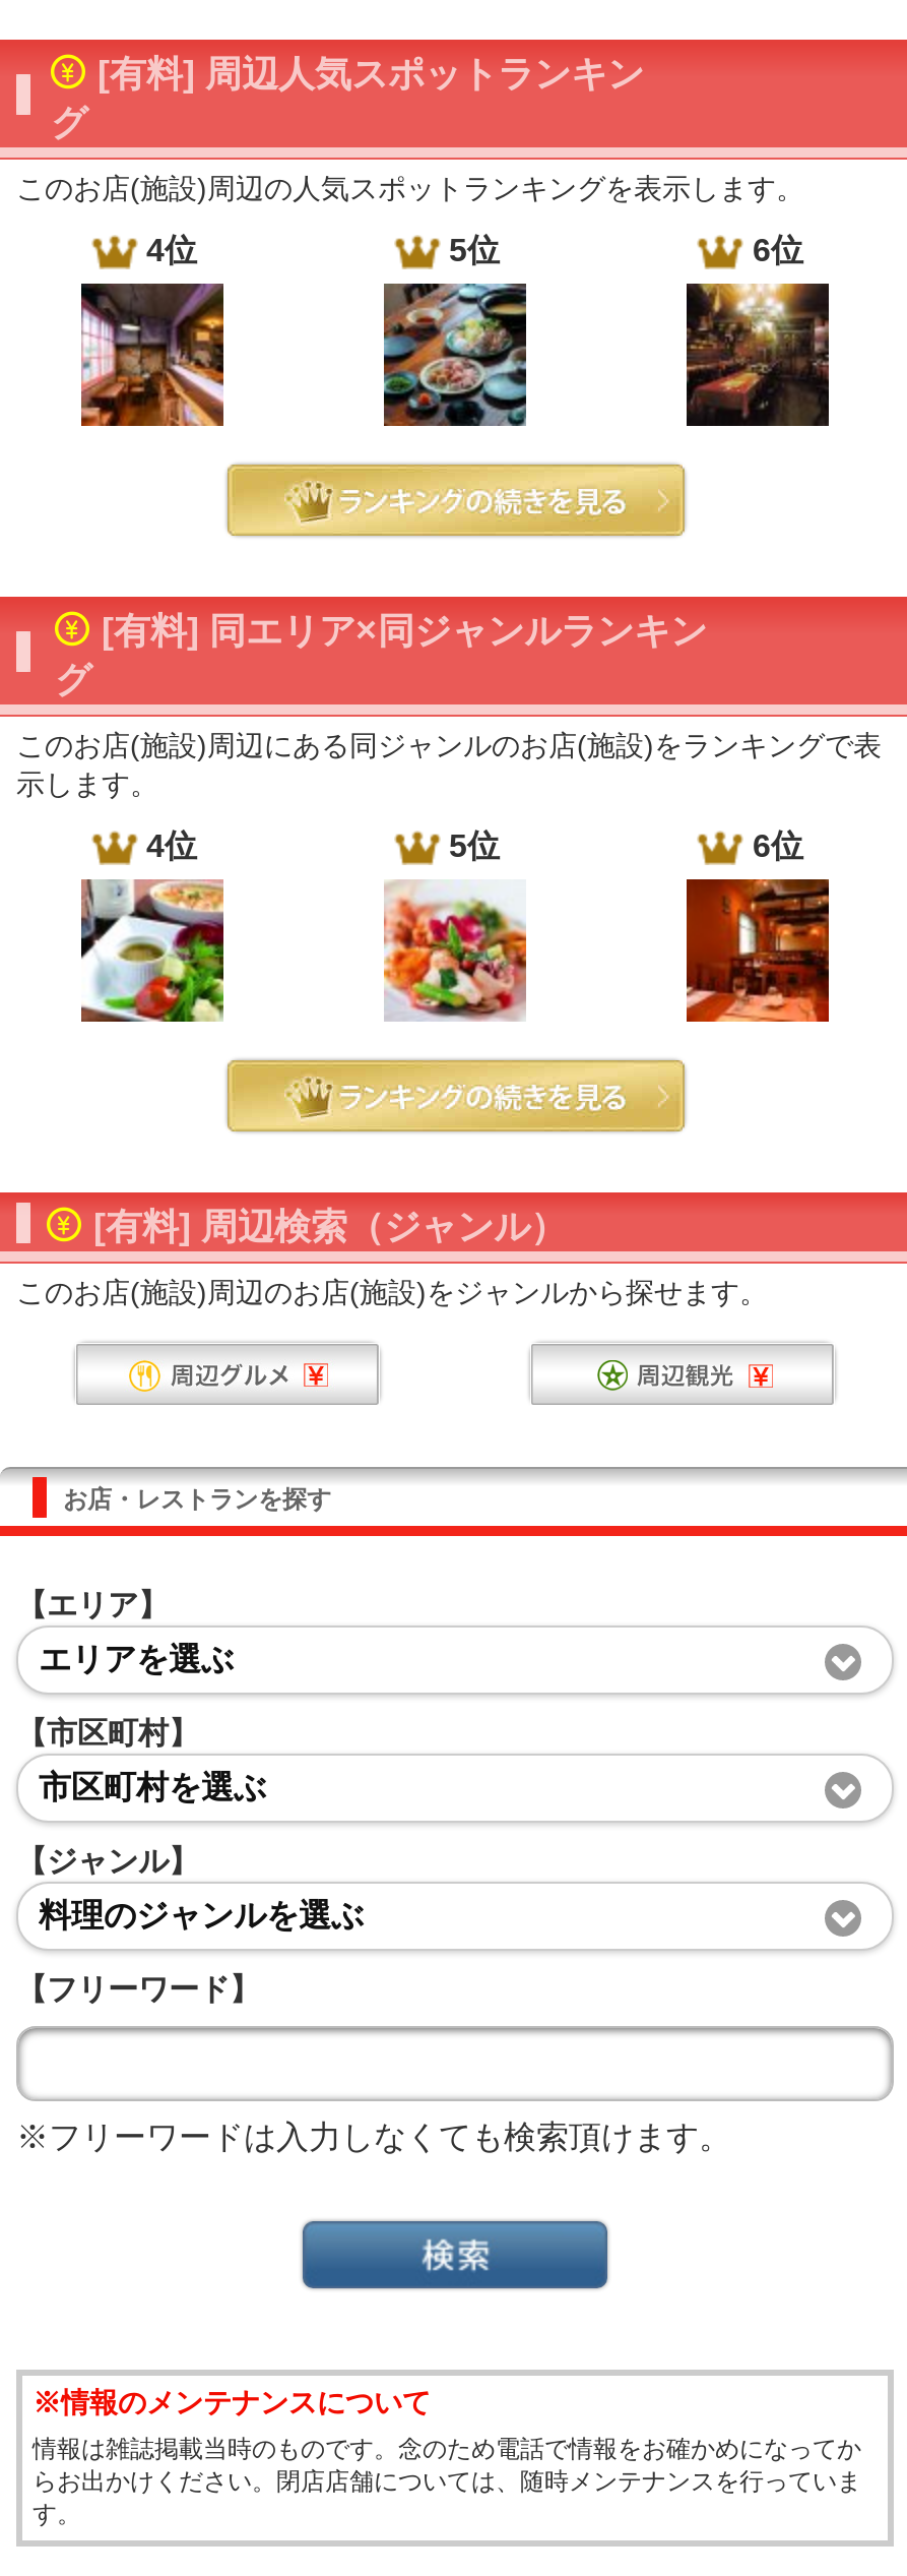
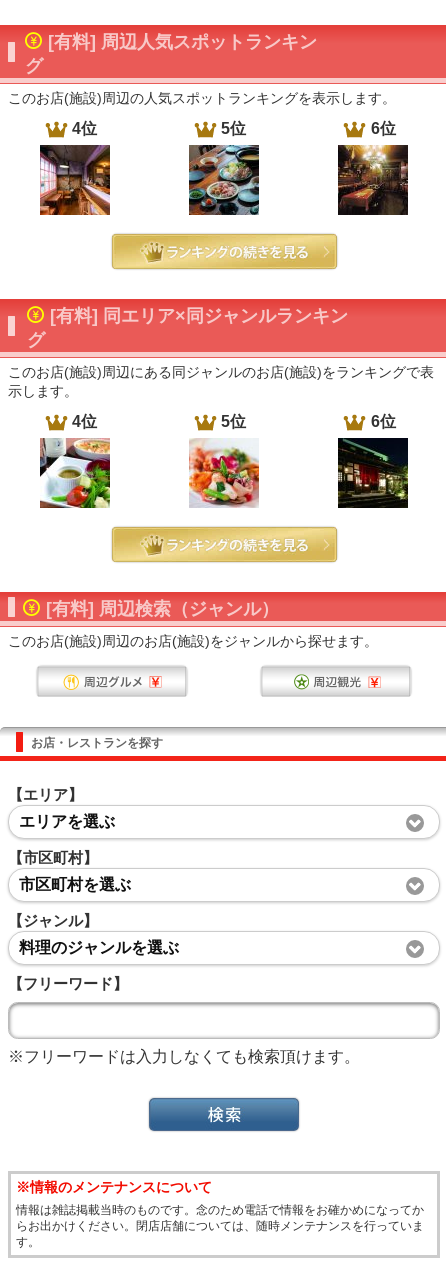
[685,877,831,1024] [image] -> [337,437,409,509] [image]

